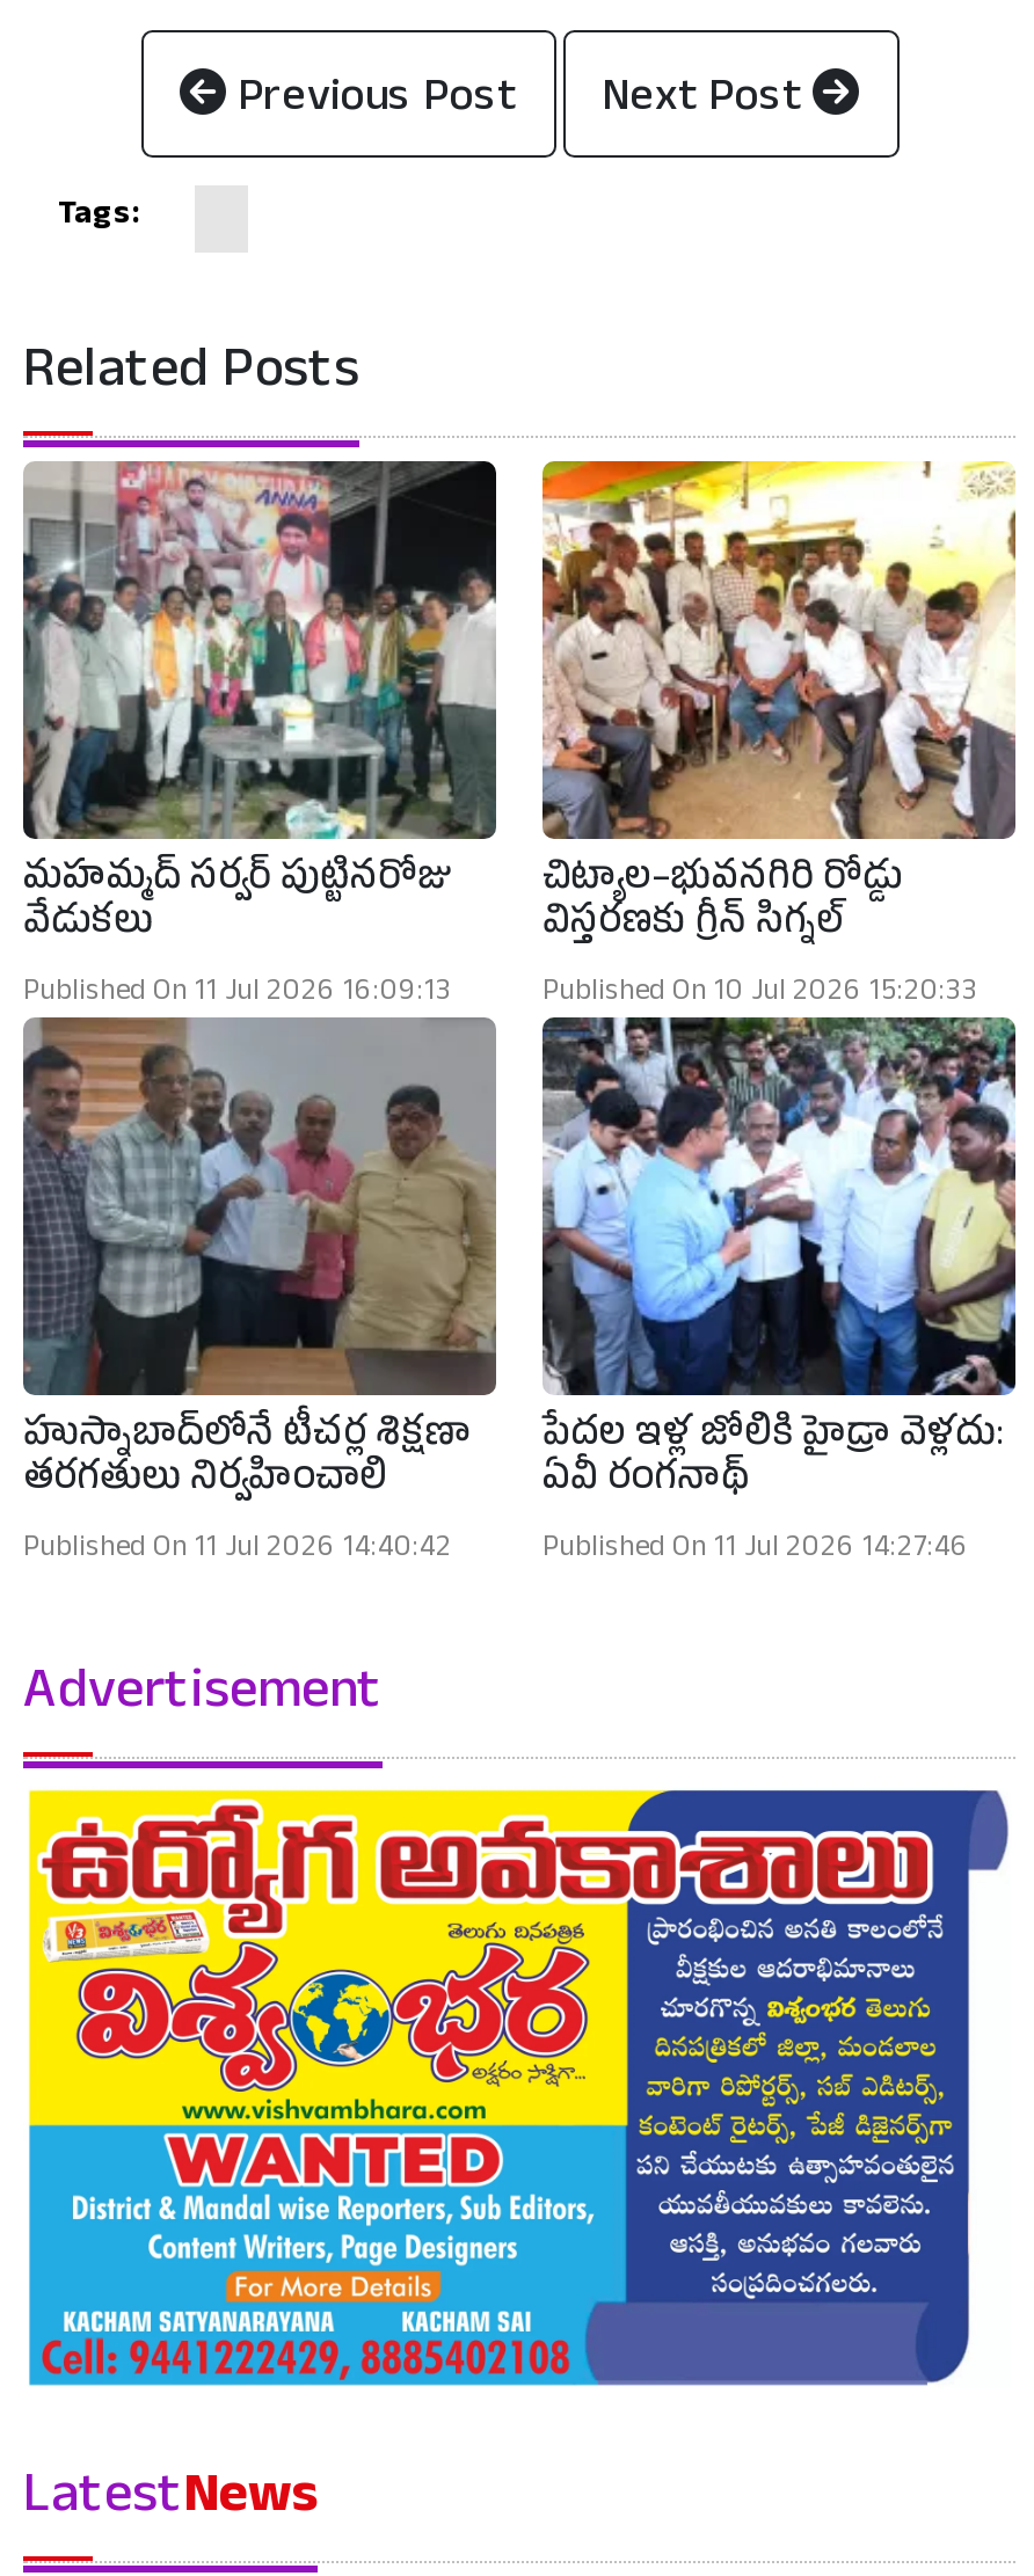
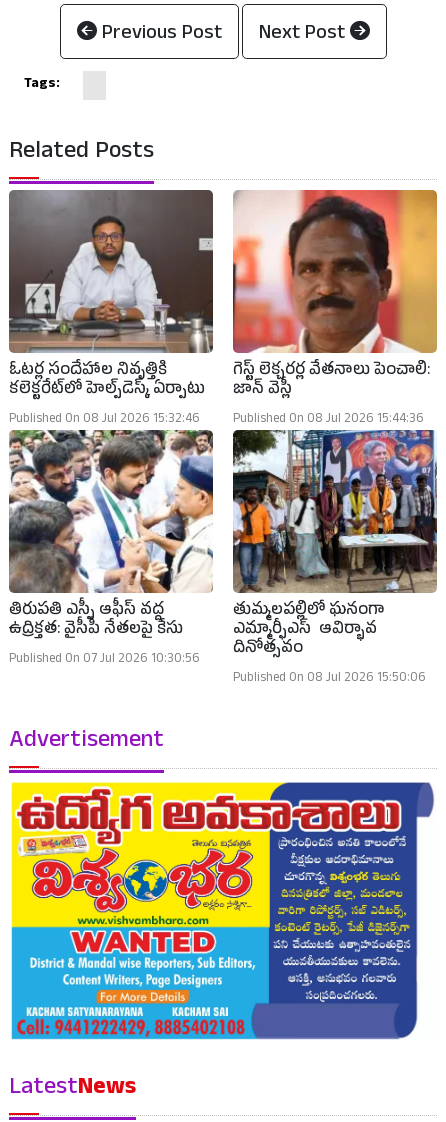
[23,461,496,1017] [image] | మహమ్మద్ సర్వర్ పుట్టినరోజు | వేడుకలు | Published On 11 Jul 2026 16:09:13 -> [9,190,213,430] [image] | ఓటర్ల సందేహాల నివృత్తికి | కలెక్టరేట్‌లో హెల్ప్‌డెస్క్ ఏర్పాటు | Published On 08 Jul 2026 15:32:46
[540,459,1015,1017] [image] | చిట్యాల–భువనగిరి రోడ్డు | విస్తరణకు గ్రీన్ సిగ్నల్ | Published On 10 Jul 2026 15:20:33 -> [233,189,438,430] [image] | గెస్ట్ లెక్చరర్ల వేతనాలు పెంచాలి: | జాన్ వెస్లీ | Published On 08 Jul 2026 15:44:36
[23,1036,498,1574] [image] | హుస్నాబాద్‌లోనే టీచర్ల శిక్షణా | తరగతులు నిర్వహించాలి | Published On 11 Jul 2026 14:40:42 -> [9,438,213,670] [image] | తిరుపతి ఎస్పీ ఆఫీస్ వద్ద | ఉద్రిక్తత: వైసీపీ నేతలపై కేసు | Published On 07 Jul 2026 10:30:56
[543,1036,1018,1574] [image] | పేదల ఇళ్ల జోలికి హైడ్రా వెళ్లదు: | ఏవీ రంగనాథ్ | Published On 11 Jul 2026 14:27:46 -> [233,453,437,689] [image] | తుమ్మలపల్లిలో ఘనంగా | ఎమ్మార్ఫీఎస్ ఆవిర్భావ | దినోత్సవం | Published On 08 Jul 2026 15:50:06

